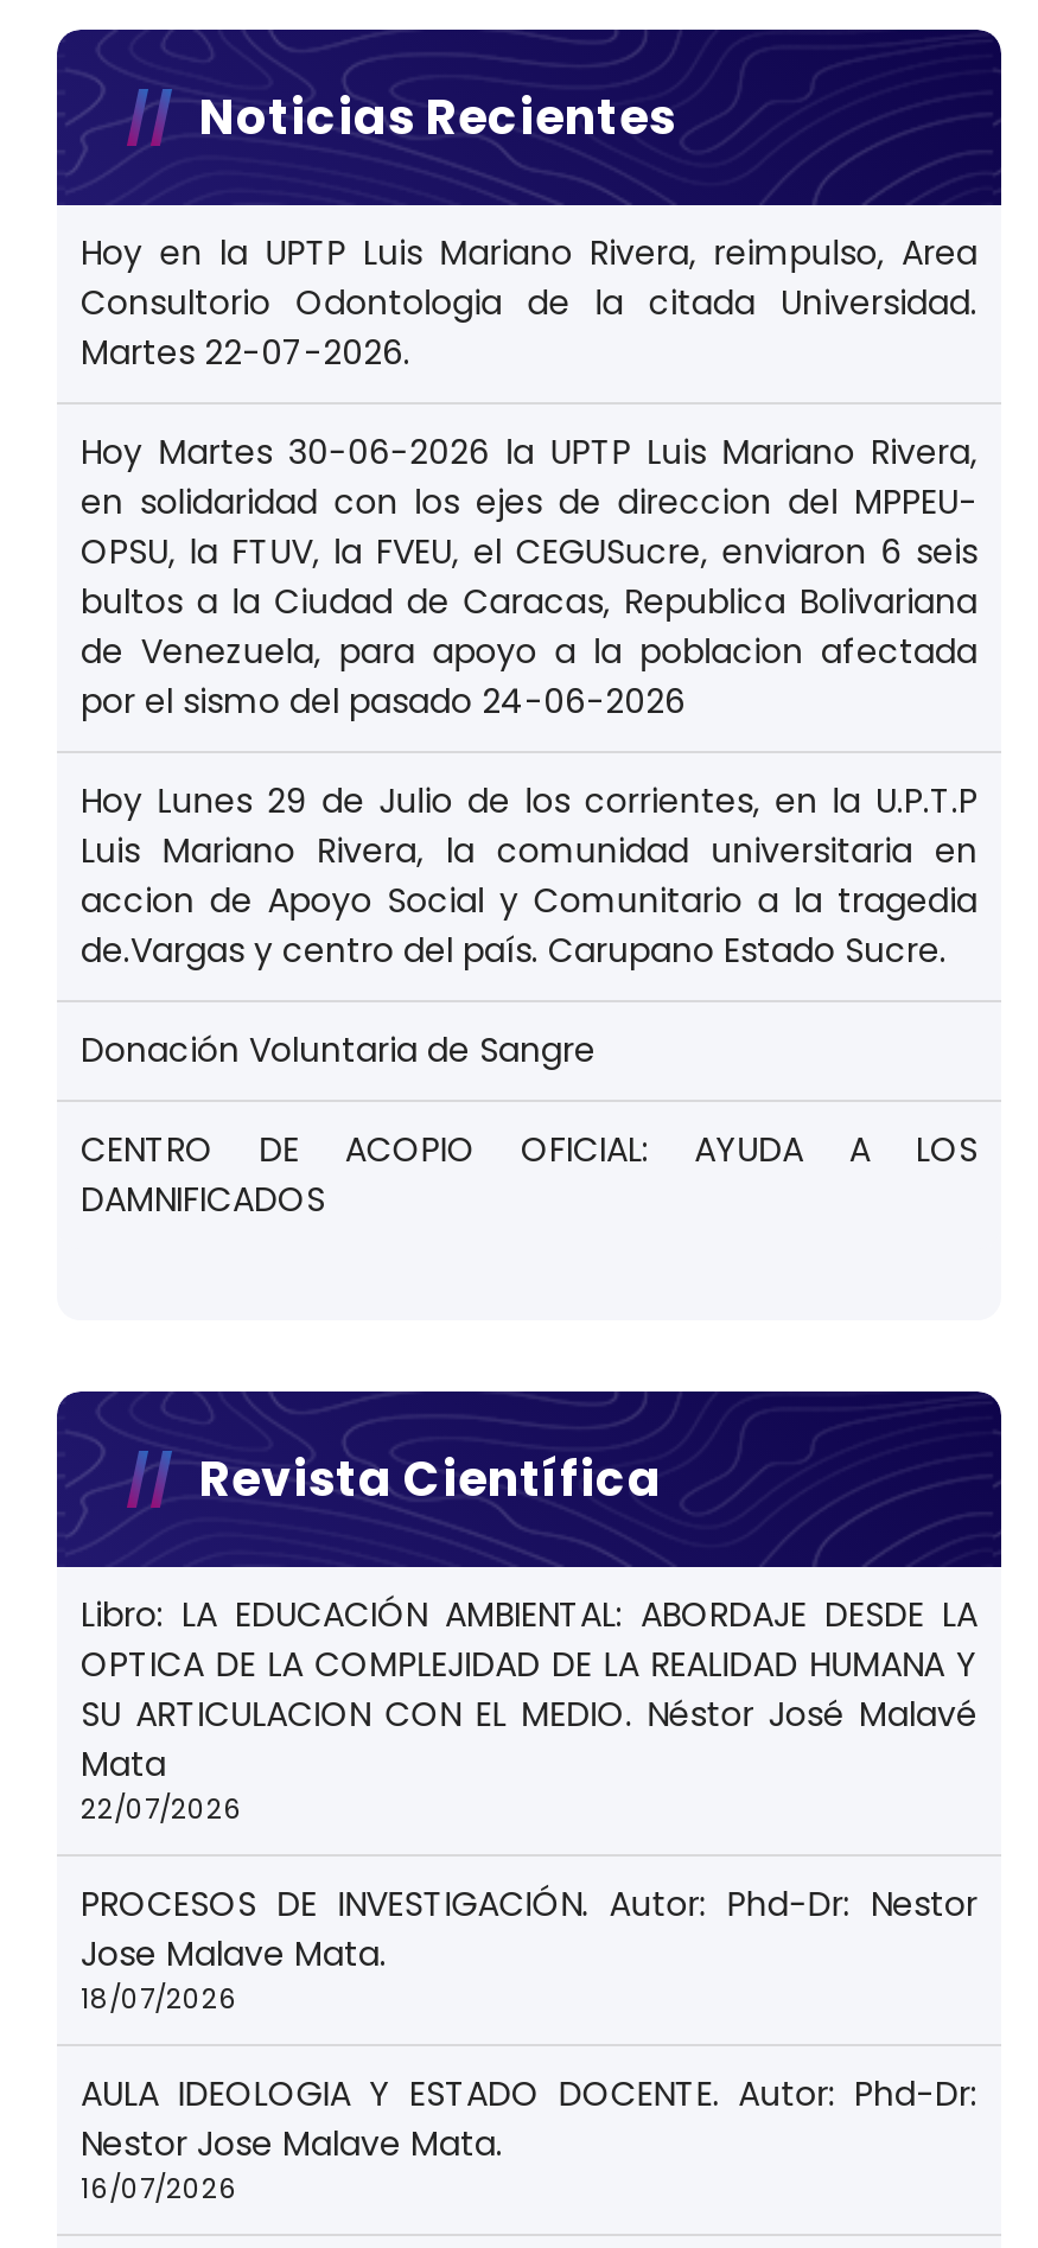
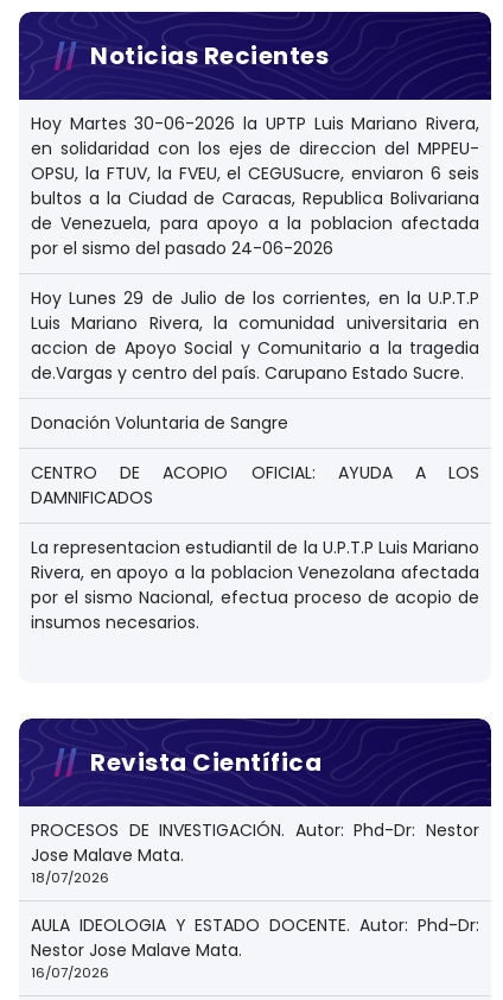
[81,229,977,376] Hoy en la UPTP Luis Mariano Rivera, reimpulso, Area | Consultorio Odontologia de la citada Universidad. | Martes 22-07-2026. -> none
none -> [31,536,479,634] La representacion estudiantil de la U.P.T.P Luis Mariano | Rivera, en apoyo a la poblacion Venezolana afectada | por el sismo Nacional, efectua proceso de acopio de | insumos necesarios.
moved [66,1392,662,1562] -> [24,719,321,804]: [image] | Revista Científica
[81,1591,977,1828] Libro: LA EDUCACIÓN AMBIENTAL: ABORDAJE DESDE LA | OPTICA DE LA COMPLEJIDAD DE LA REALIDAD HUMANA Y | SU ARTICULACION CON EL MEDIO. Néstor José Malavé | Mata | 22/07/2026 -> none

